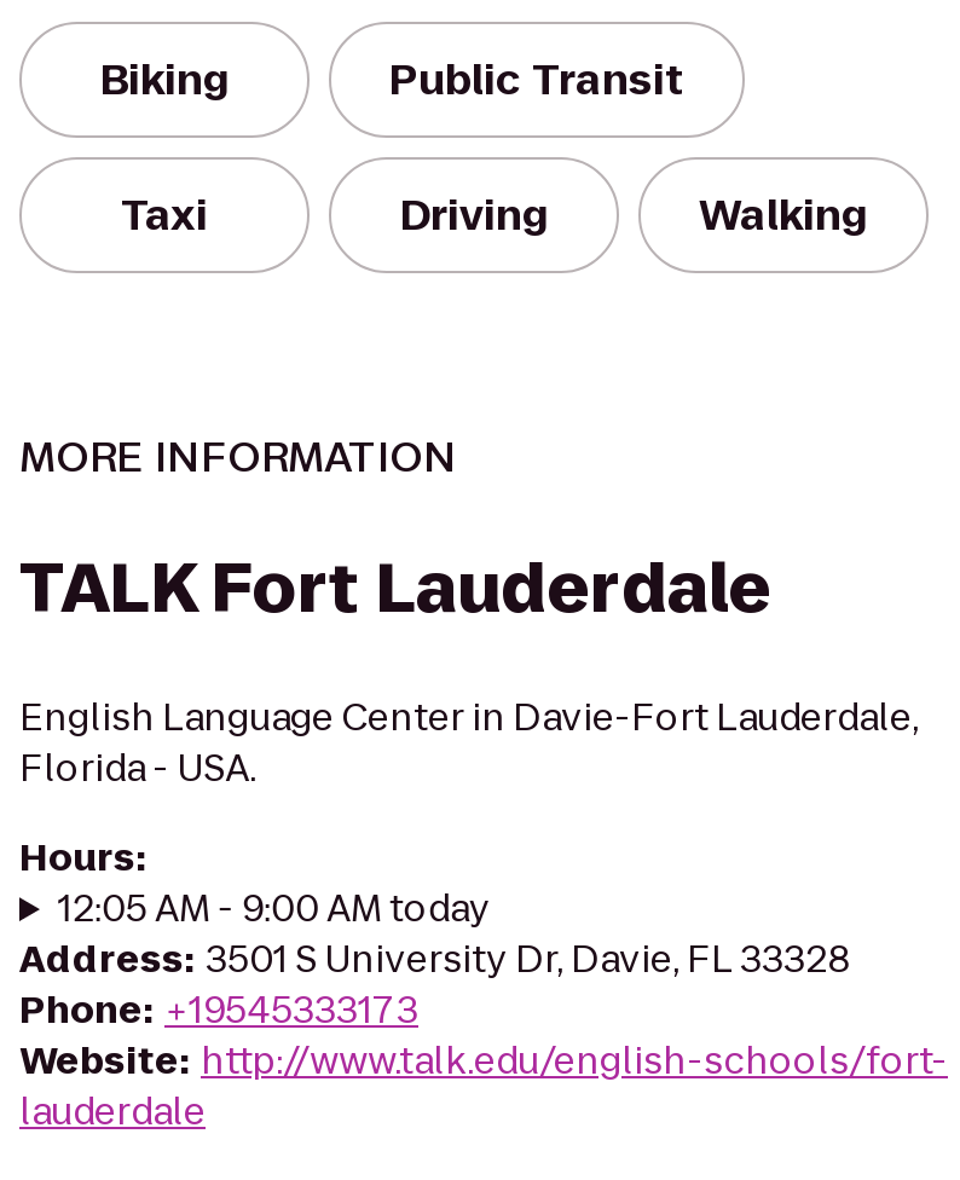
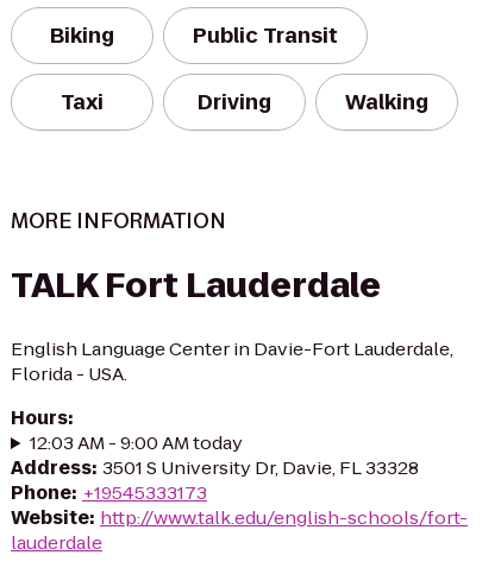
[58,883,491,933] 12:05 AM - 9:00 AM today -> [30,430,243,455] 12:03 AM - 9:00 AM today

